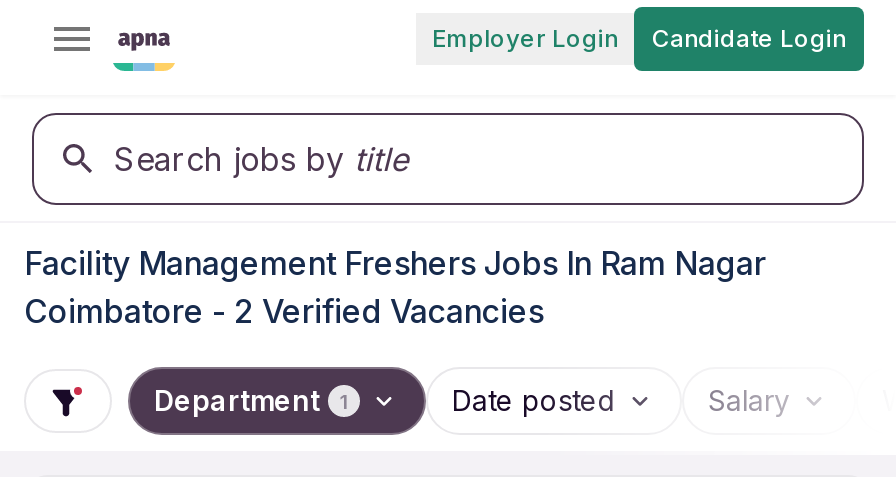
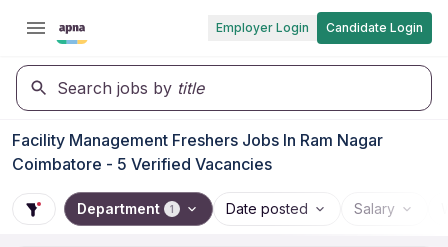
[24,291,544,331] Coimbatore - 2 Verified Vacancies -> [12,154,272,174] Coimbatore - 5 Verified Vacancies

